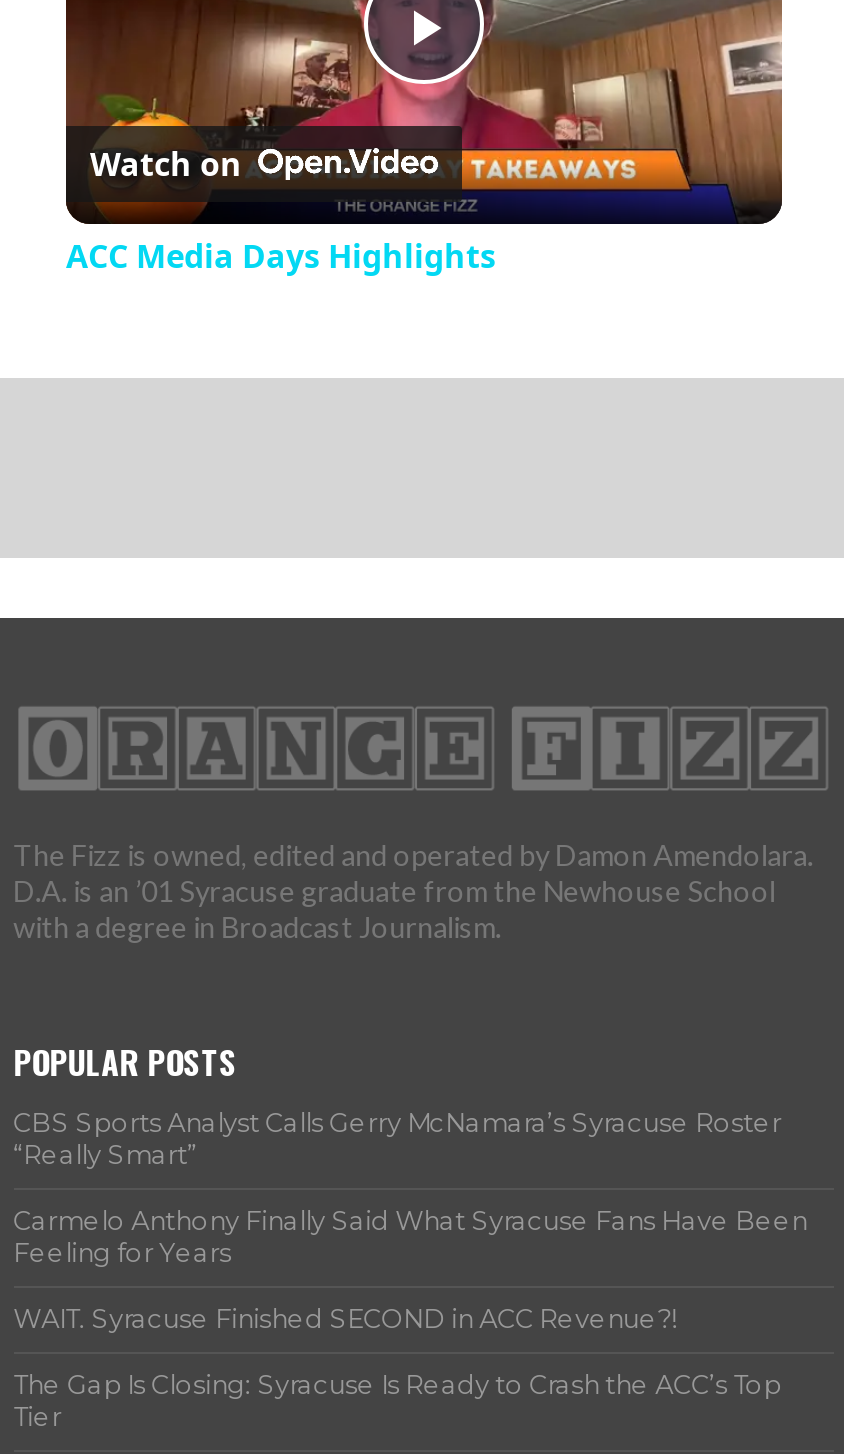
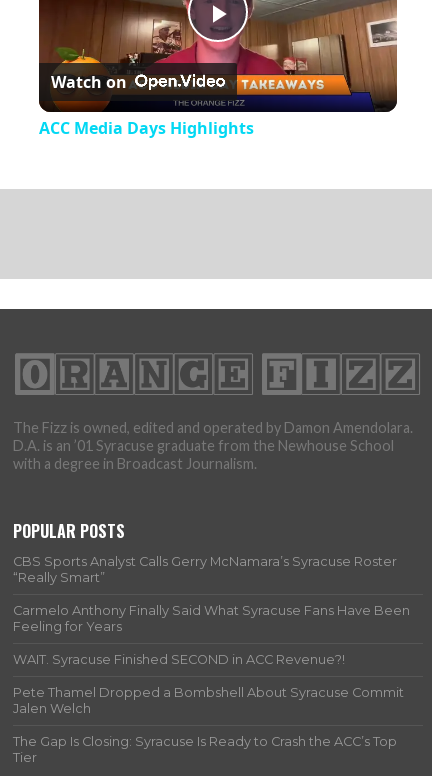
none -> [13,685,404,716] Pete Thamel Dropped a Bombshell About Syracuse Commit | Jalen Welch

